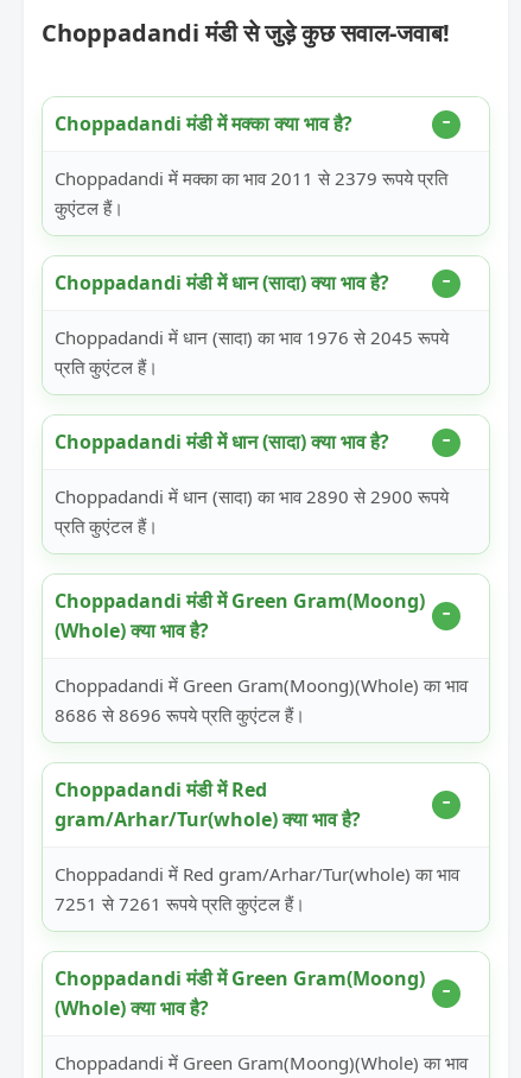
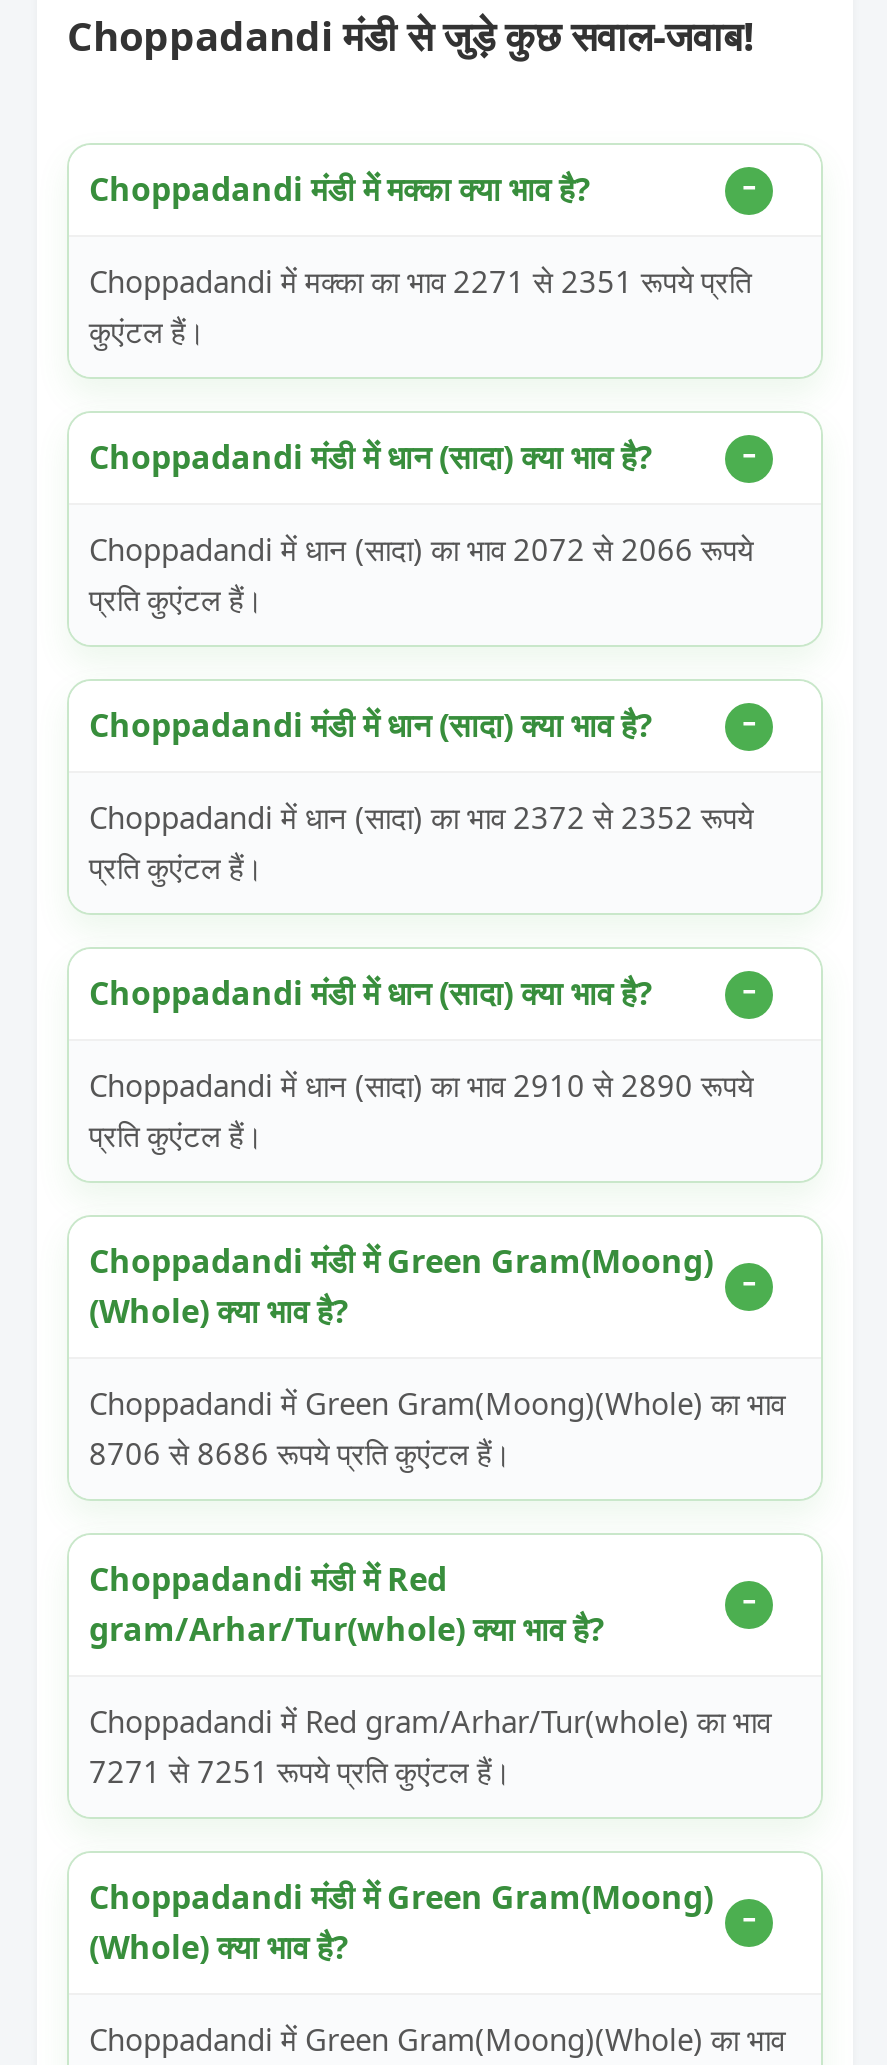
[55,166,447,190] Choppadandi में मक्का का भाव 2011 से 2379 रूपये प्रति -> [89,261,751,301] Choppadandi में मक्का का भाव 2271 से 2351 रूपये प्रति
[55,325,449,349] Choppadandi में धान (सादा) का भाव 1976 से 2045 रूपये -> [89,529,753,569] Choppadandi में धान (सादा) का भाव 2072 से 2066 रूपये
[55,484,449,508] Choppadandi में धान (सादा) का भाव 2890 से 2900 रूपये -> [89,797,753,1105] Choppadandi में धान (सादा) का भाव 2372 से 2352 रूपये | प्रति कुएंटल हैं। | Choppadandi मंडी में धान (सादा) क्या भाव है? | Choppadandi में धान (सादा) का भाव 2910 से 2890 रूपये
[55,703,305,727] 8686 से 8696 रूपये प्रति कुएंटल हैं। -> [89,1433,511,1473] 8706 से 8686 रूपये प्रति कुएंटल हैं।
[55,892,305,915] 7251 से 7261 रूपये प्रति कुएंटल हैं। -> [89,1751,511,1791] 7271 से 7251 रूपये प्रति कुएंटल हैं।

